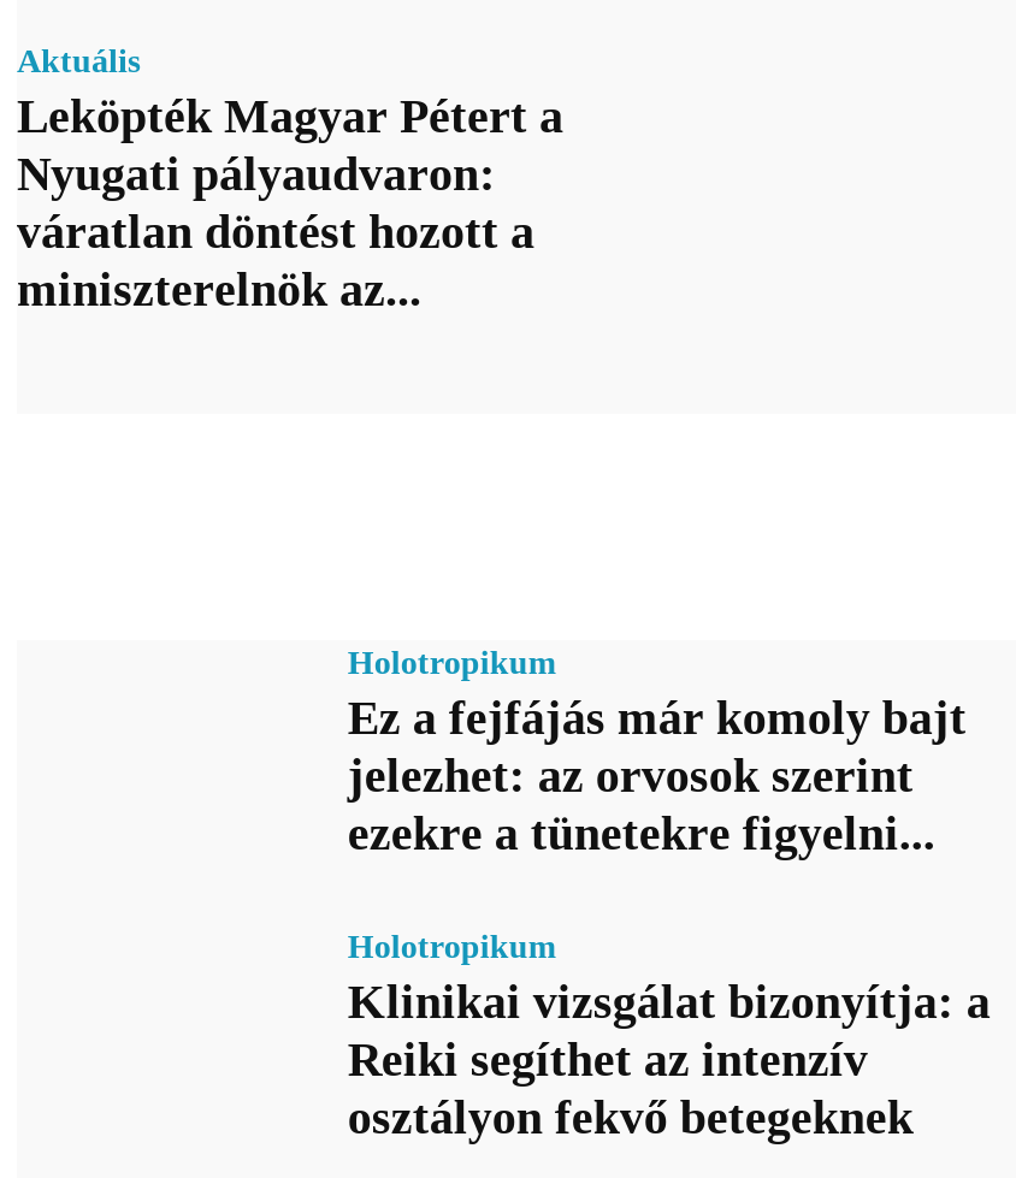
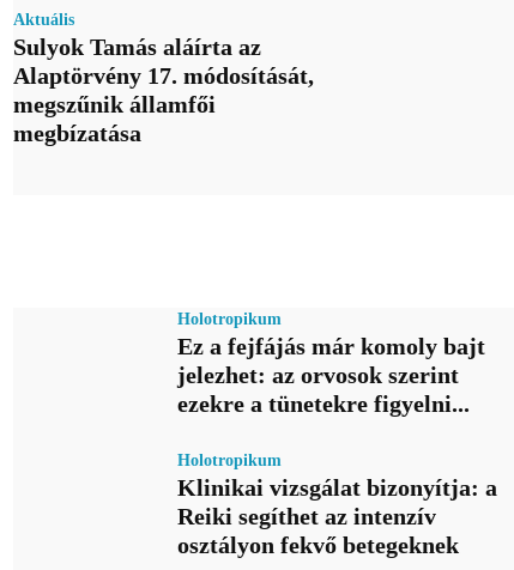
[17,90,563,316] Leköpték Magyar Pétert a | Nyugati pályaudvaron: | váratlan döntést hozott a | miniszterelnök az... -> [13,34,314,146] Sulyok Tamás aláírta az | Alaptörvény 17. módosítását, | megszűnik államfői | megbízatása

